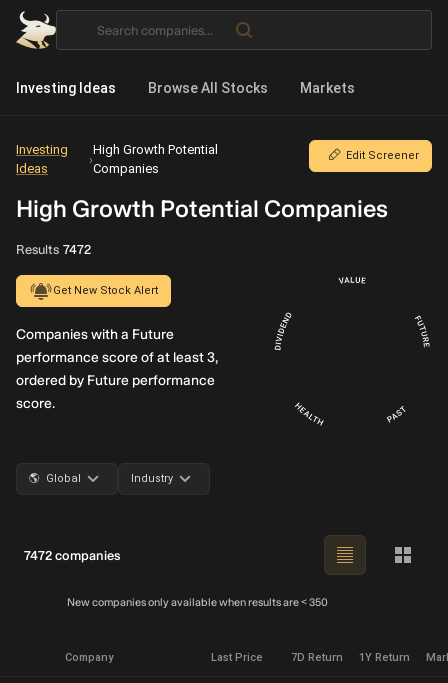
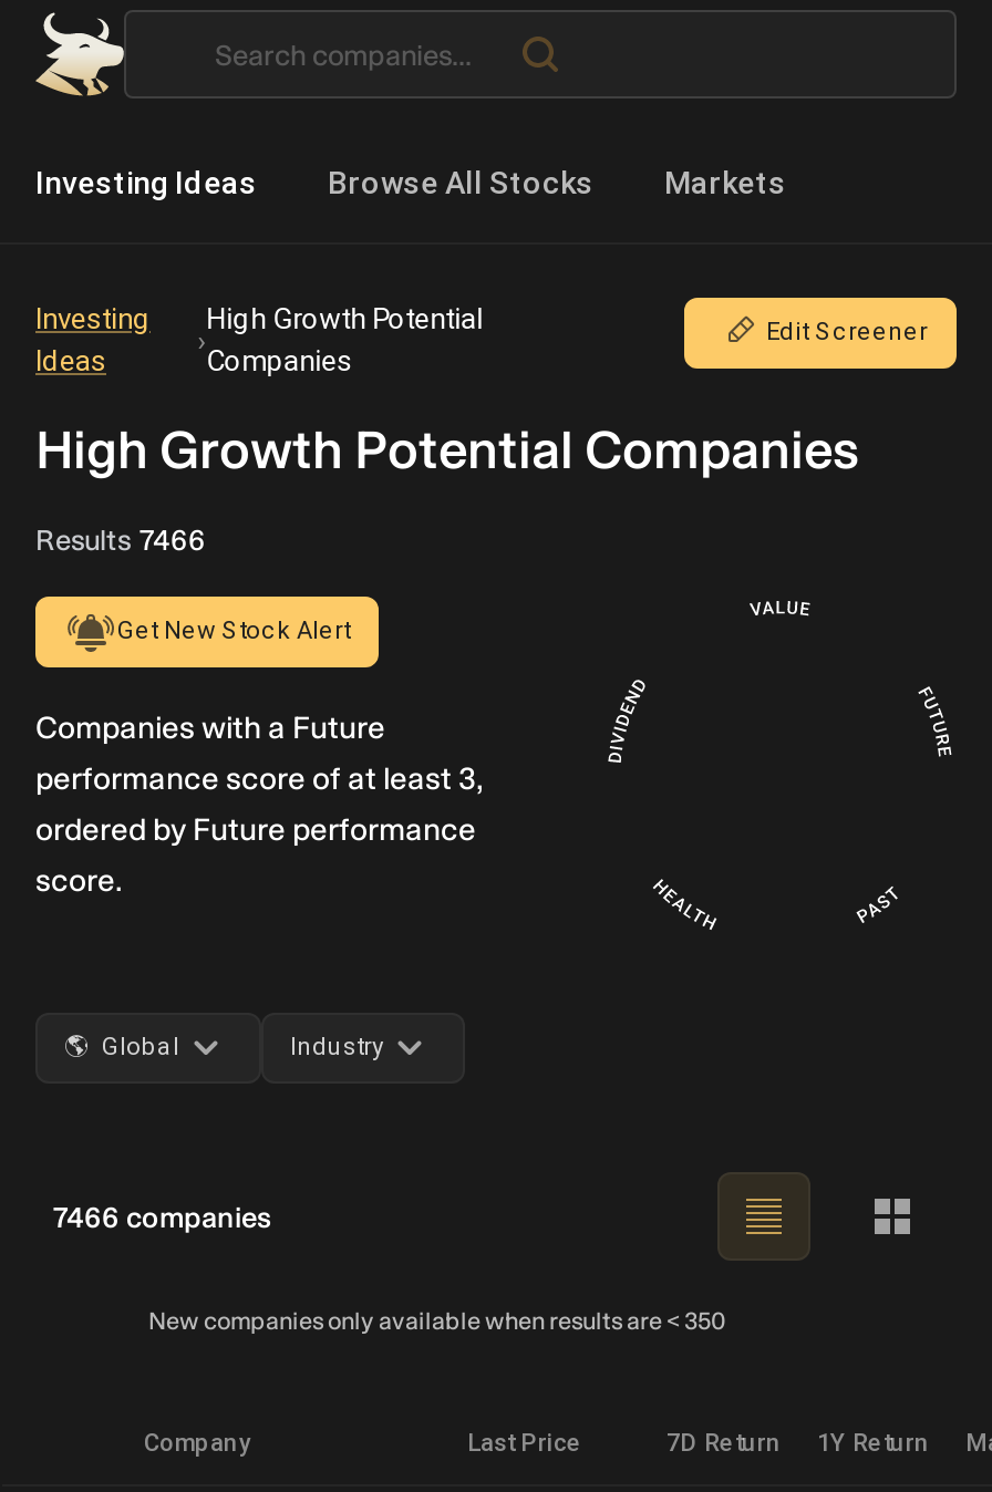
[16,242,91,257] Results 7472 -> [35,524,206,557] Results 7466
[24,547,121,562] 7472 companies -> [53,1200,272,1233] 7466 companies

